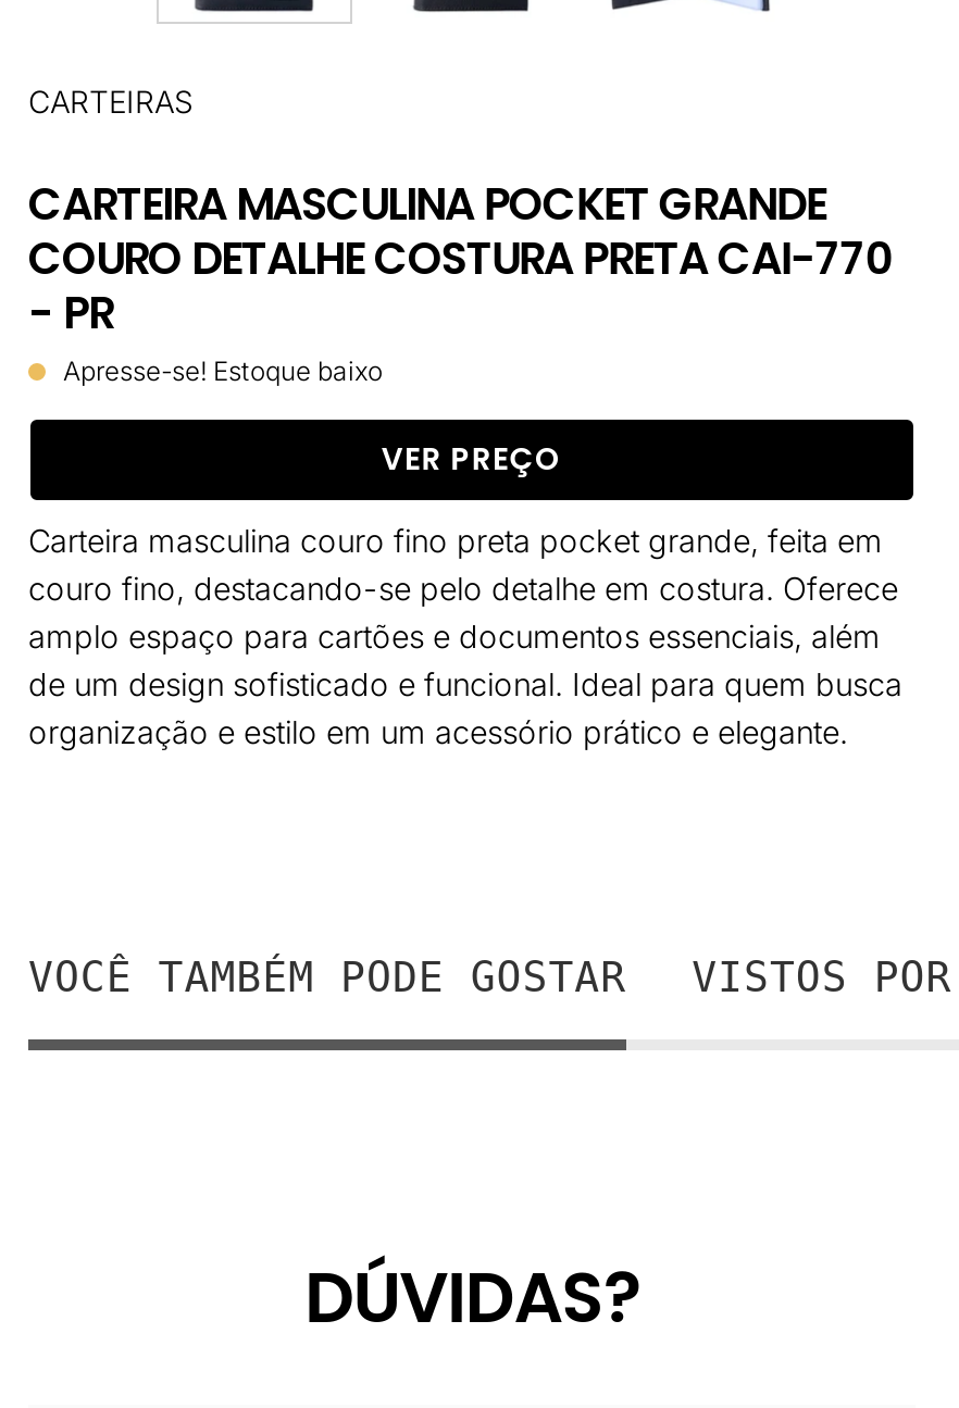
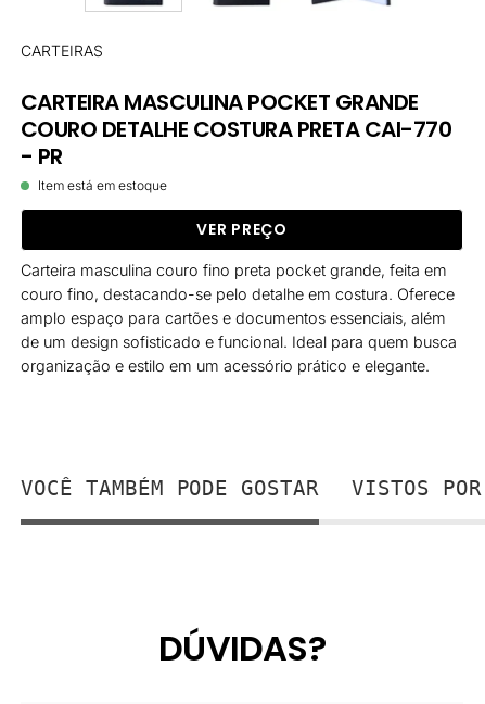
[63,355,383,388] Apresse-se! Estoque baixo -> [38,177,167,194] Item está em estoque

